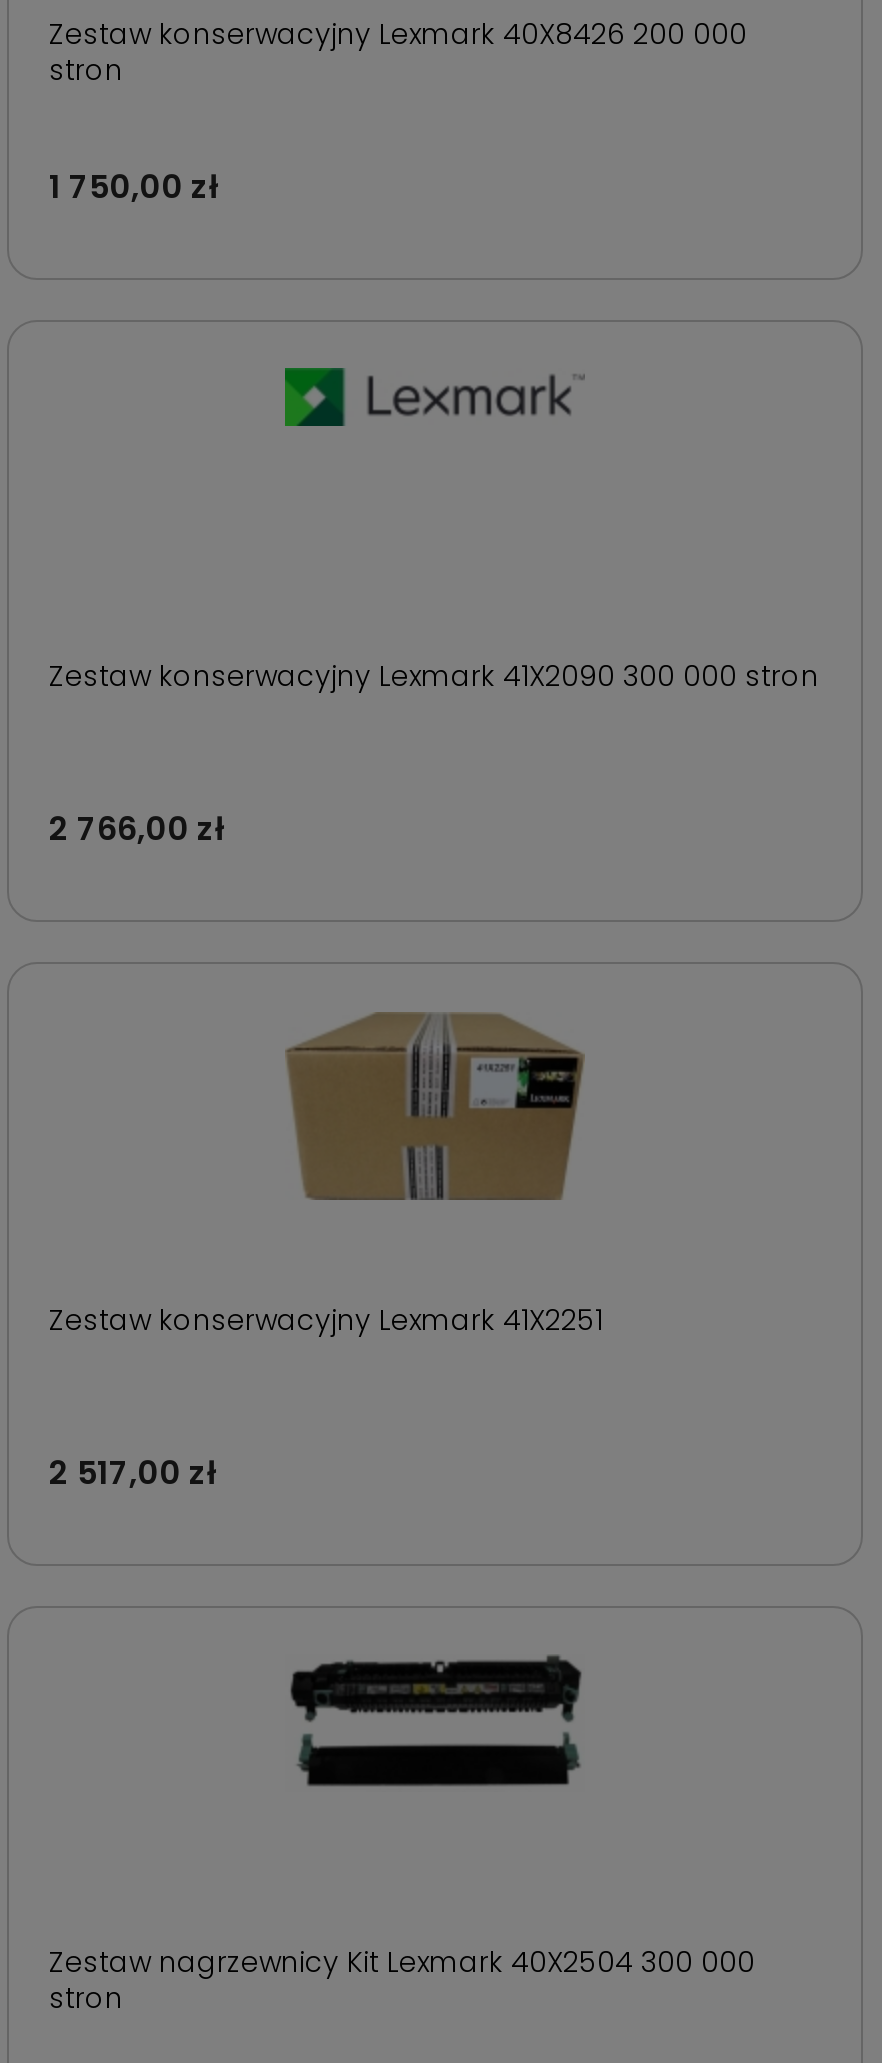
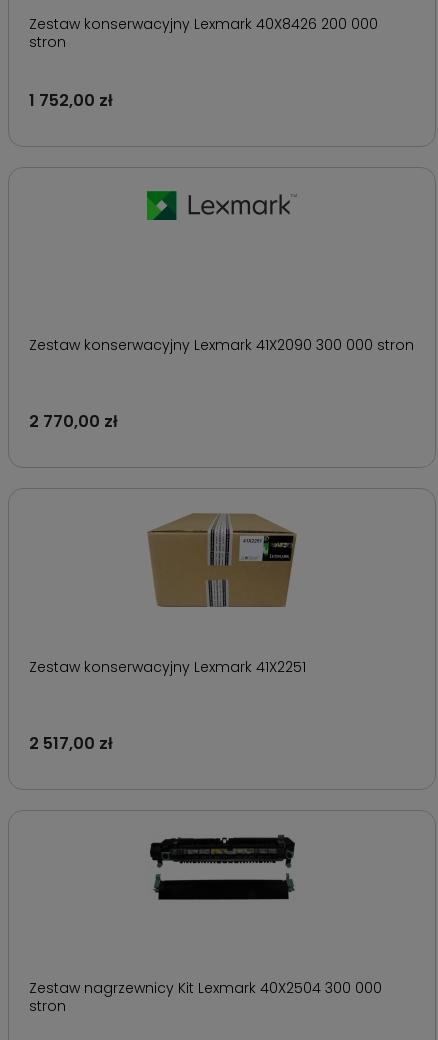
[49,164,219,210] 1 750,00 zł -> [29,89,113,112] 1 752,00 zł
[49,807,225,853] 2 766,00 zł -> [29,410,118,433] 2 770,00 zł

